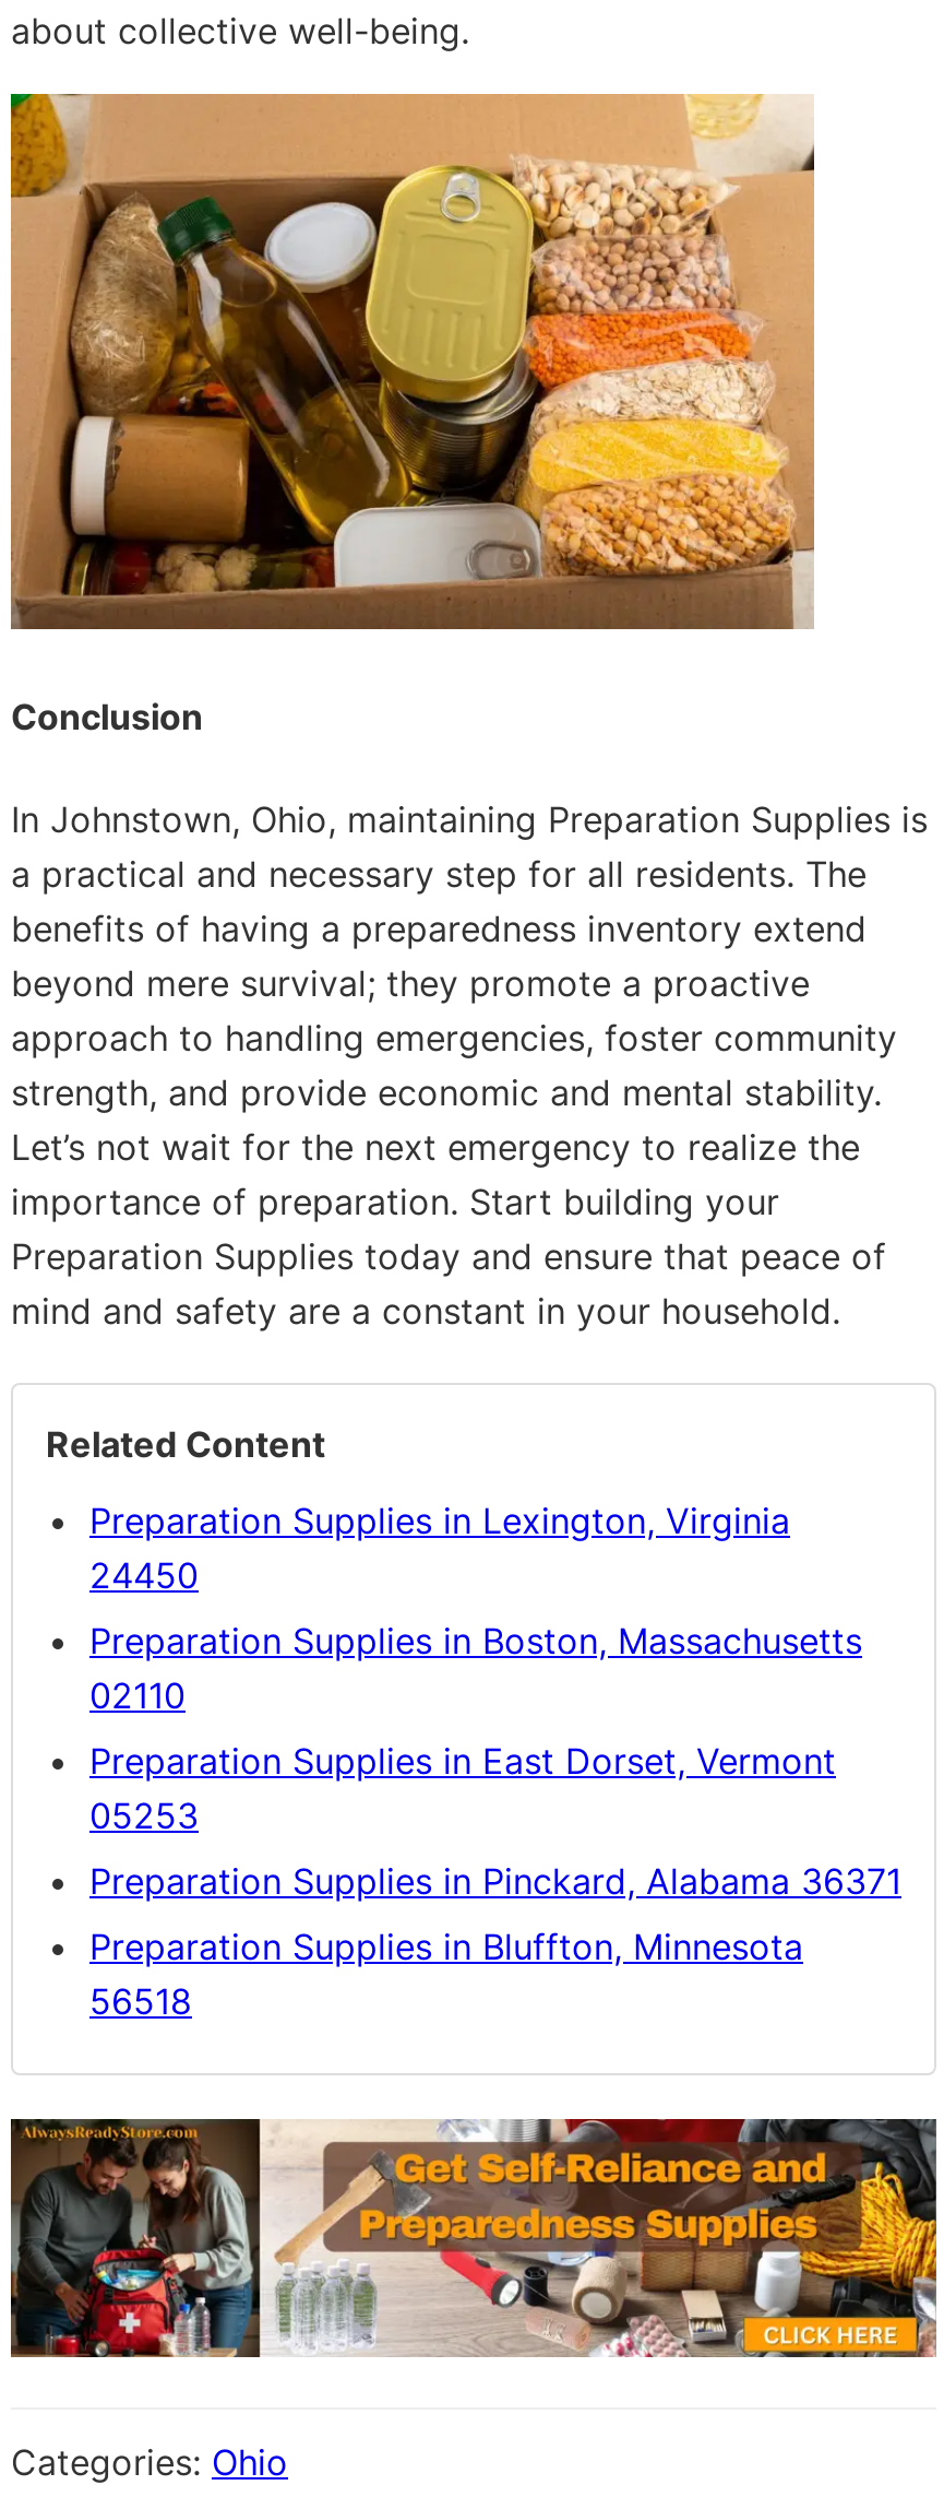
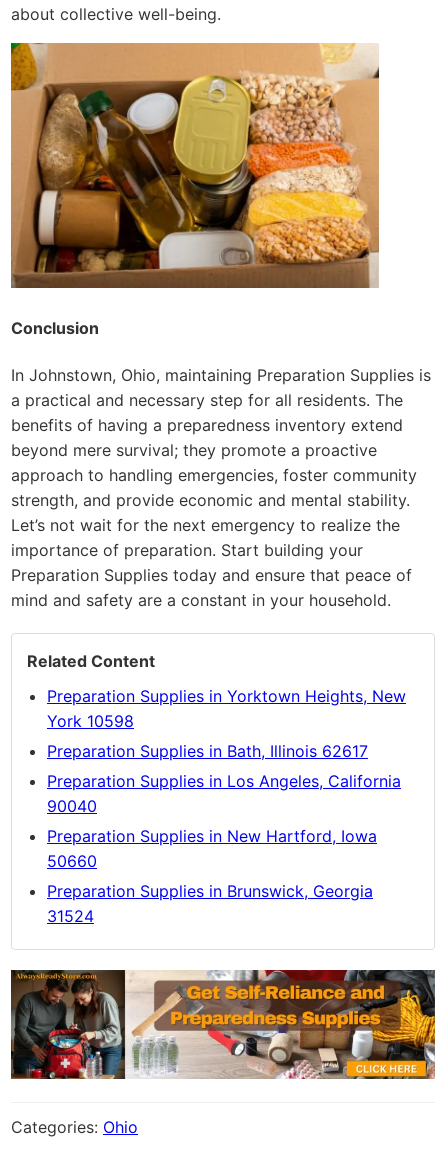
[89,1498,790,1596] Preparation Supplies in Lexington, Virginia | 24450 -> [47,686,406,731] Preparation Supplies in Yorktown Heights, New | York 10598
[89,1618,862,1716] Preparation Supplies in Boston, Massachusetts | 02110 -> [47,741,368,761] Preparation Supplies in Bath, Illinois 62617
[89,1738,836,1837] Preparation Supplies in East Dorset, Vermont | 05253 -> [47,771,401,816] Preparation Supplies in Los Angeles, California | 90040
[89,1858,901,1902] Preparation Supplies in Pinckard, Alabama 36371 -> [47,826,377,871] Preparation Supplies in New Hartford, Iowa | 50660
[89,1924,803,2022] Preparation Supplies in Bluffton, Minnesota | 56518 -> [47,881,373,926] Preparation Supplies in Brunswick, Georgia | 31524

